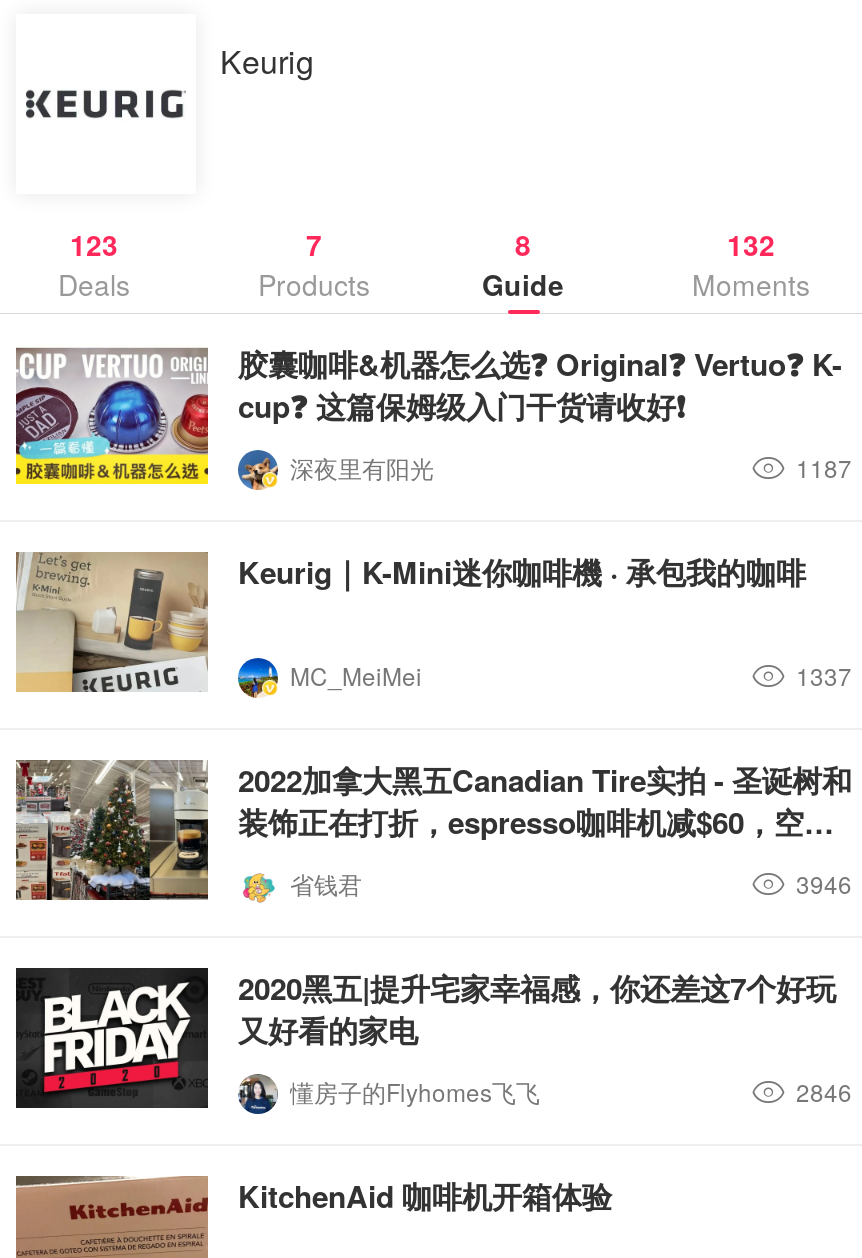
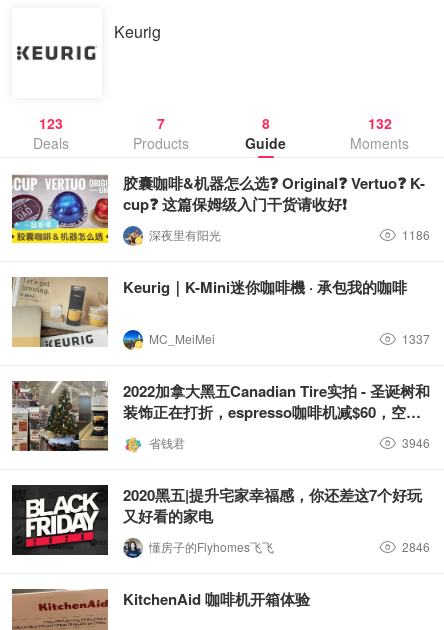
[796,450,852,484] 1187 -> [402,226,430,243] 1186

